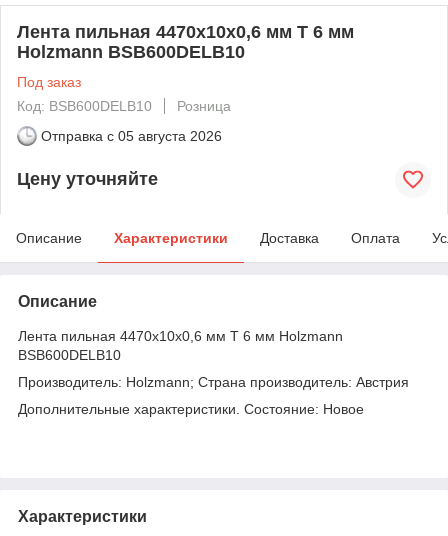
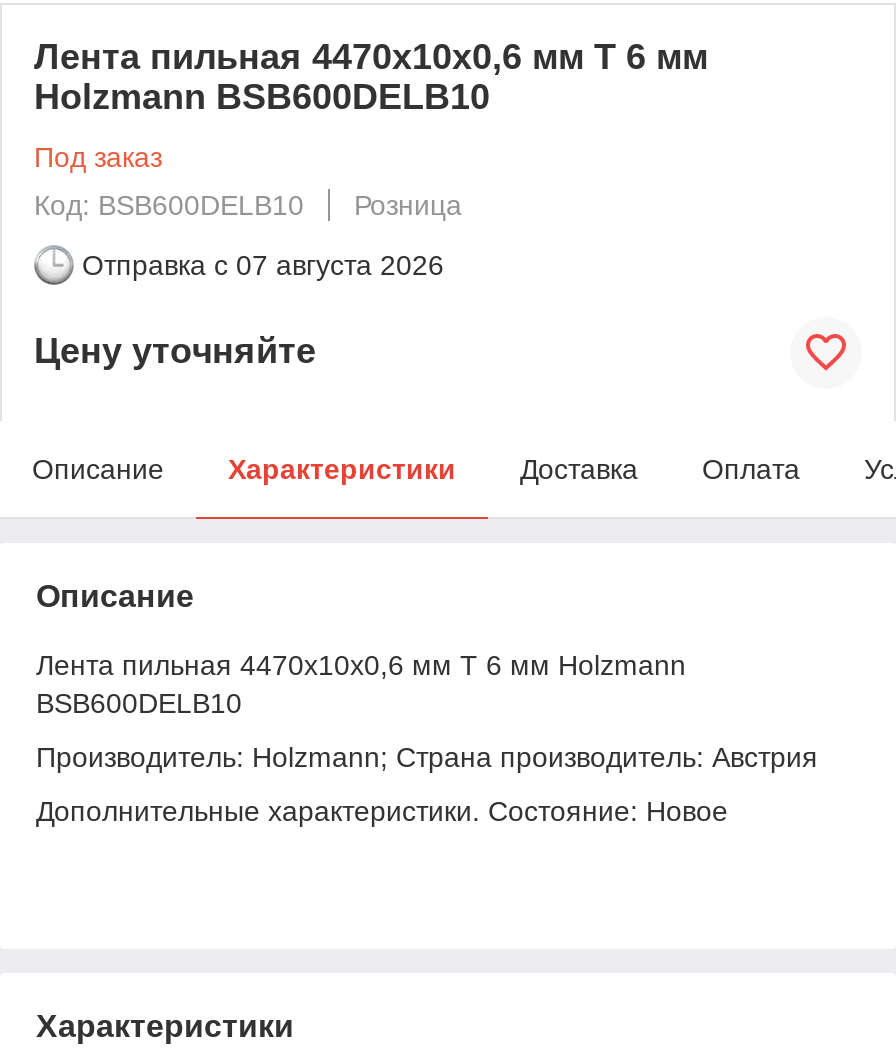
[41,128,222,144] Отправка с 05 августа 2026 -> [82,249,444,281] Отправка с 07 августа 2026

